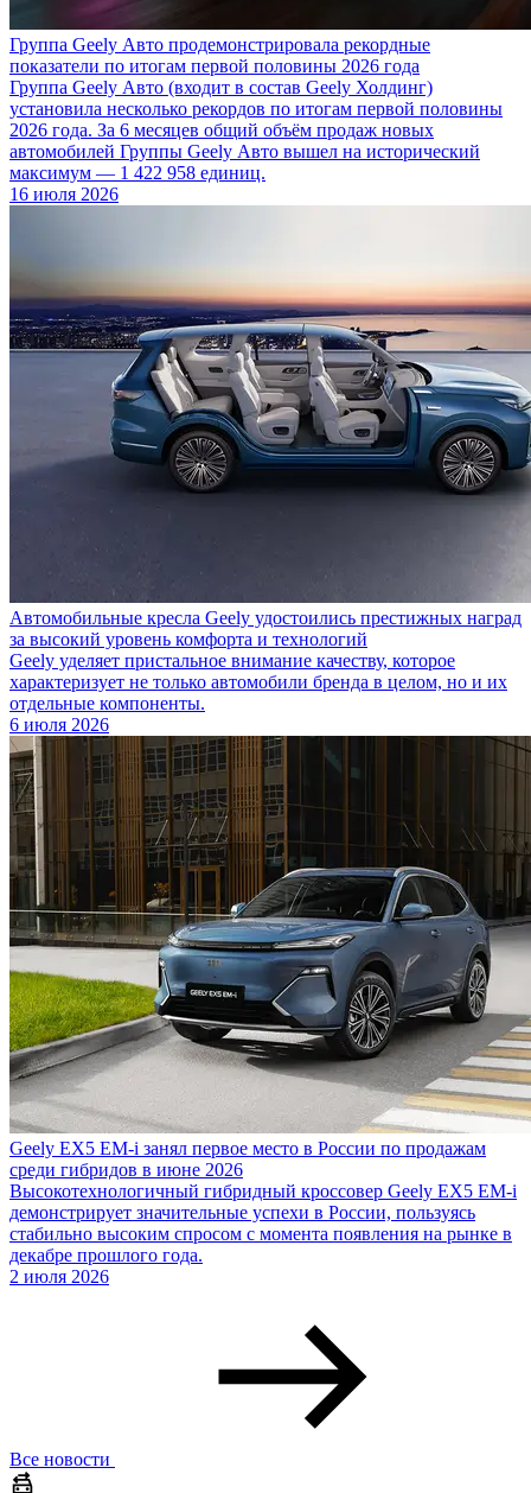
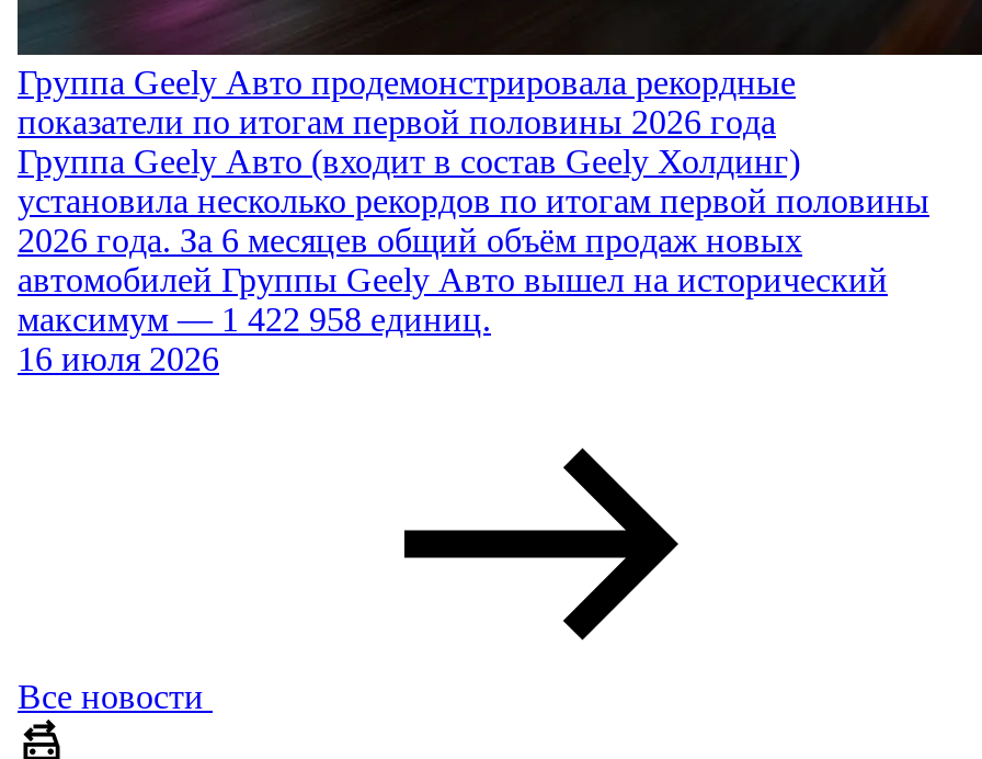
[9,205,527,735] [image] | Автомобильные кресла Geely удостоились престижных наград | за высокий уровень комфорта и технологий | Geely уделяет пристальное внимание качеству, которое | характеризует не только автомобили бренда в целом, но и их | отдельные компоненты. | 6 июля 2026 -> none
[8,735,527,1286] [image] | Geely EX5 EM-i занял первое место в России по продажам | среди гибридов в июне 2026 | Высокотехнологичный гибридный кроссовер Geely EX5 EM-i | демонстрирует значительные успехи в России, пользуясь | стабильно высоким спросом с момента появления на рынке в | декабре прошлого года. | 2 июля 2026 -> none

